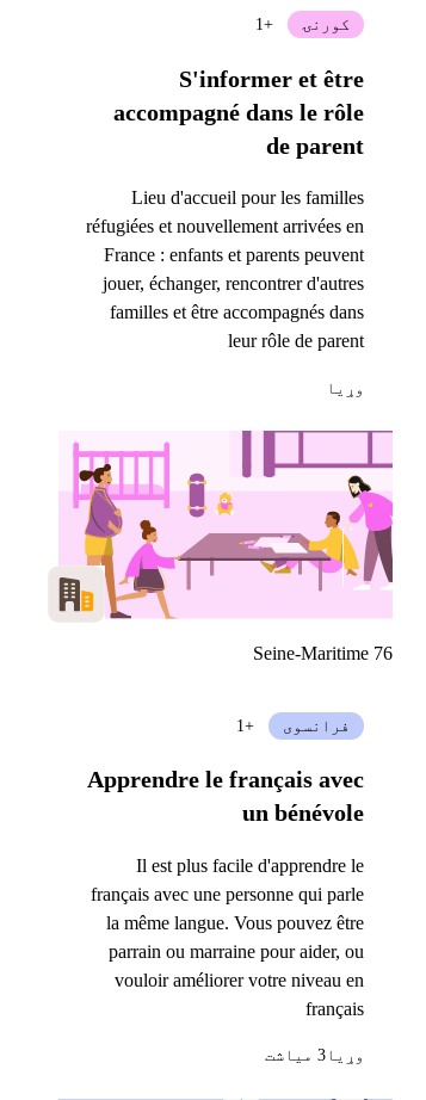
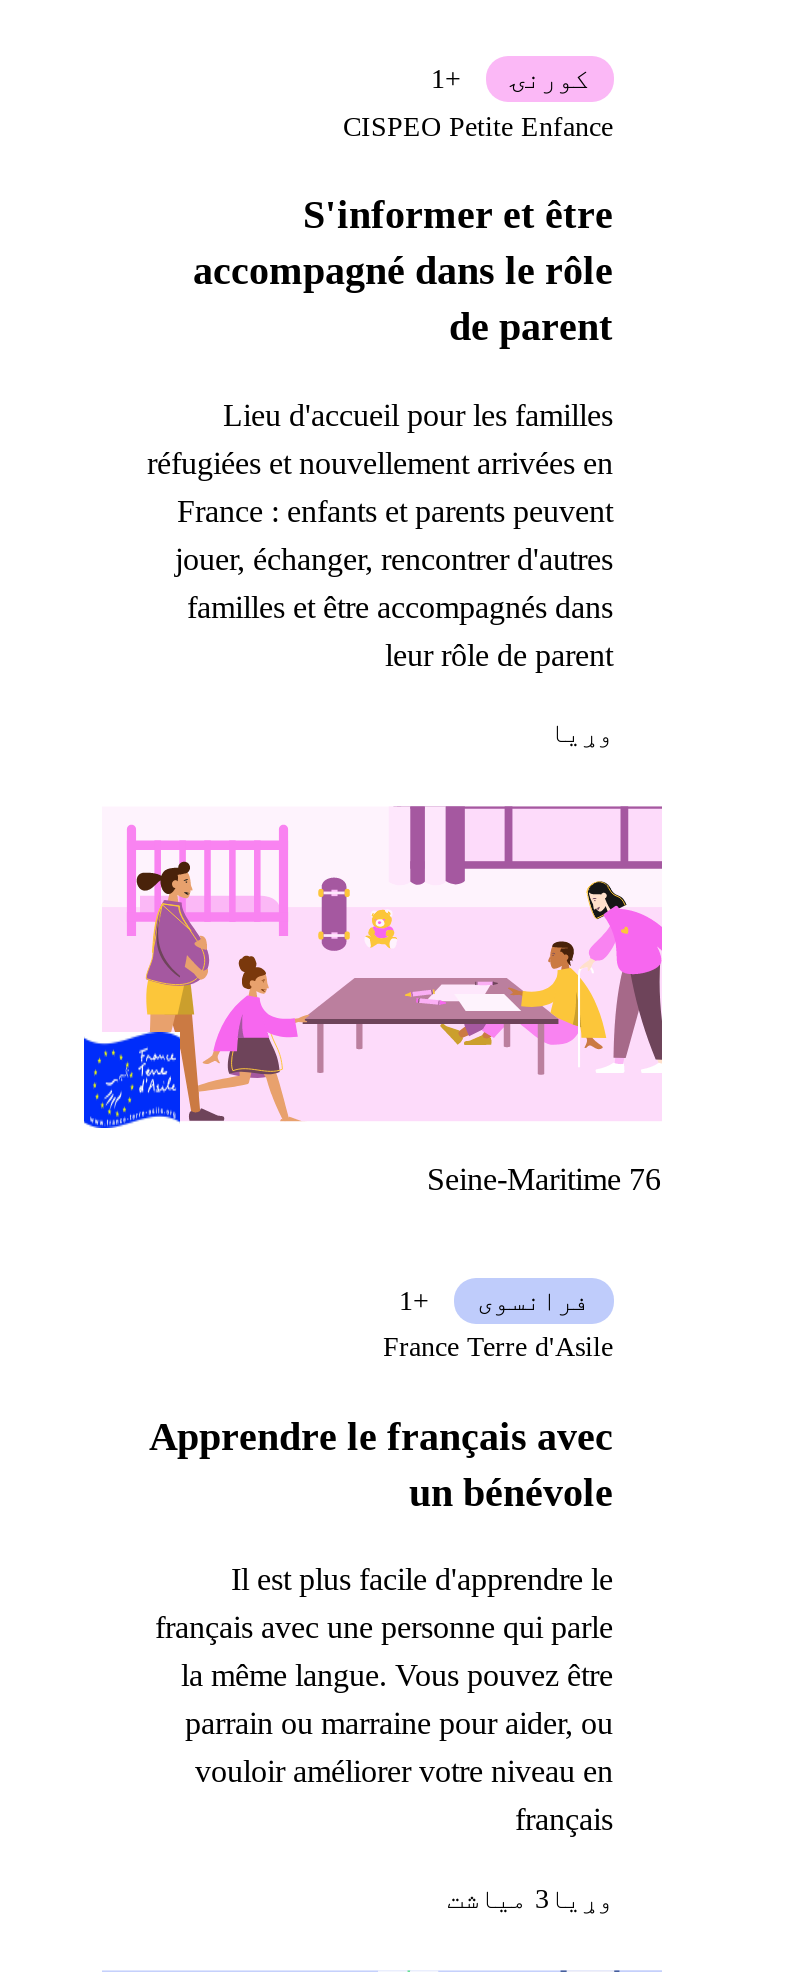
none -> [343,111,613,141] CISPEO Petite Enfance
[48,564,106,624] [image] -> [82,1029,182,1131] [image]
none -> [383,1332,613,1362] France Terre d'Asile

